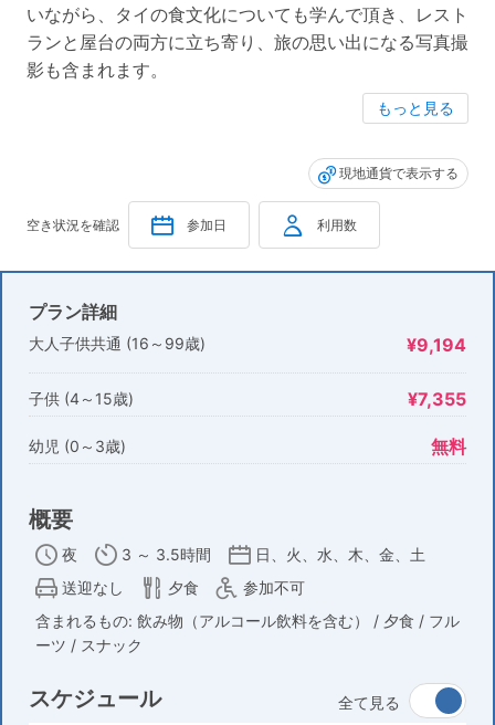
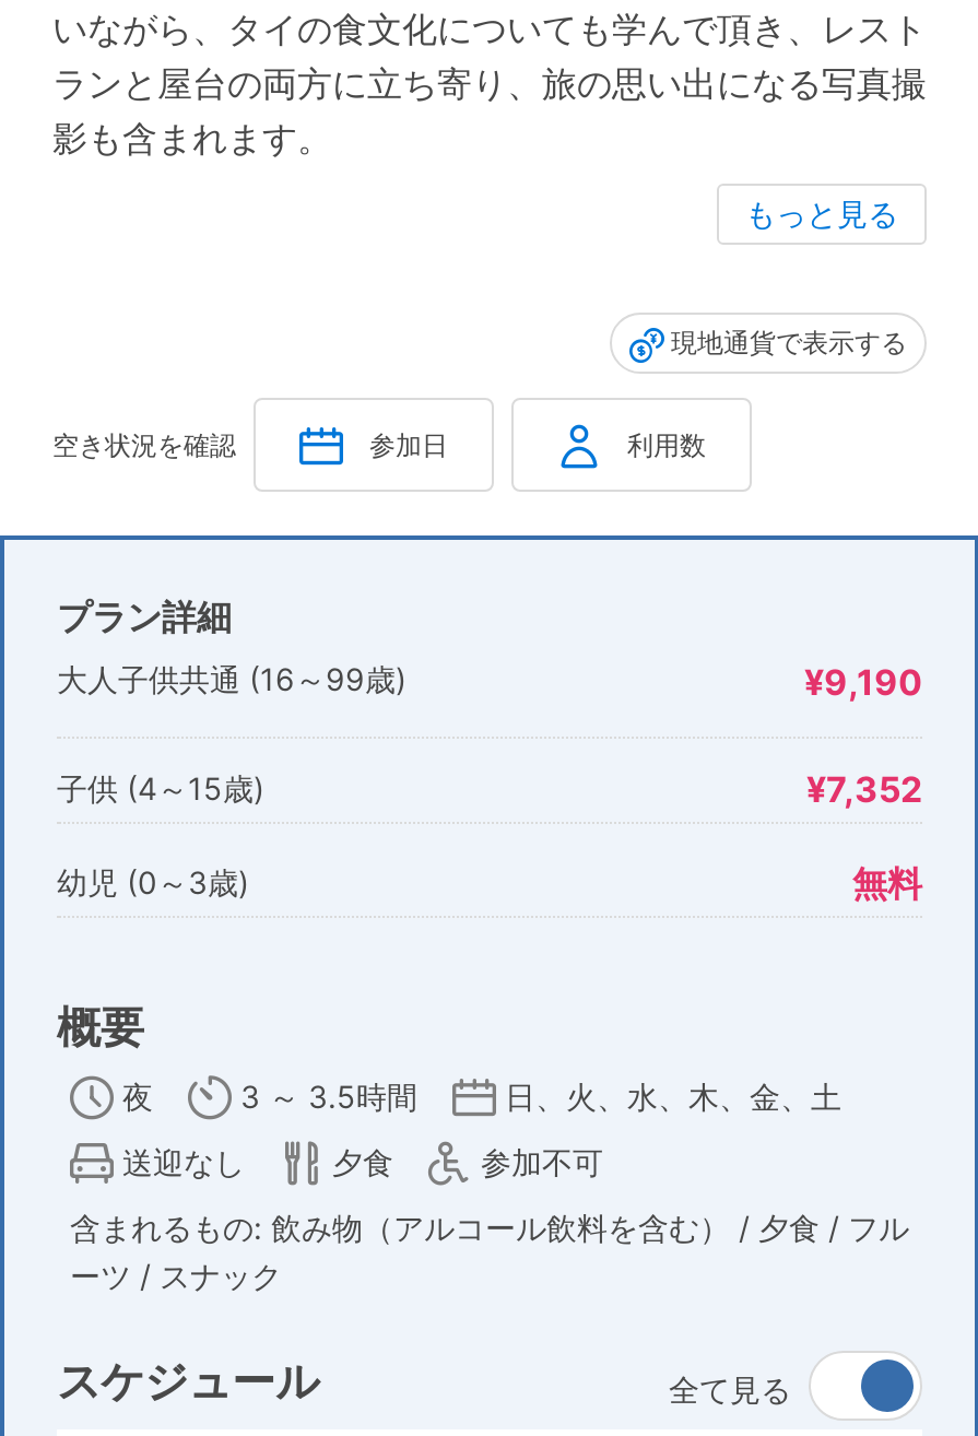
[407,334,466,356] ¥9,194 -> [804,661,922,704] ¥9,190
[408,388,466,410] ¥7,355 -> [806,768,922,811] ¥7,352

